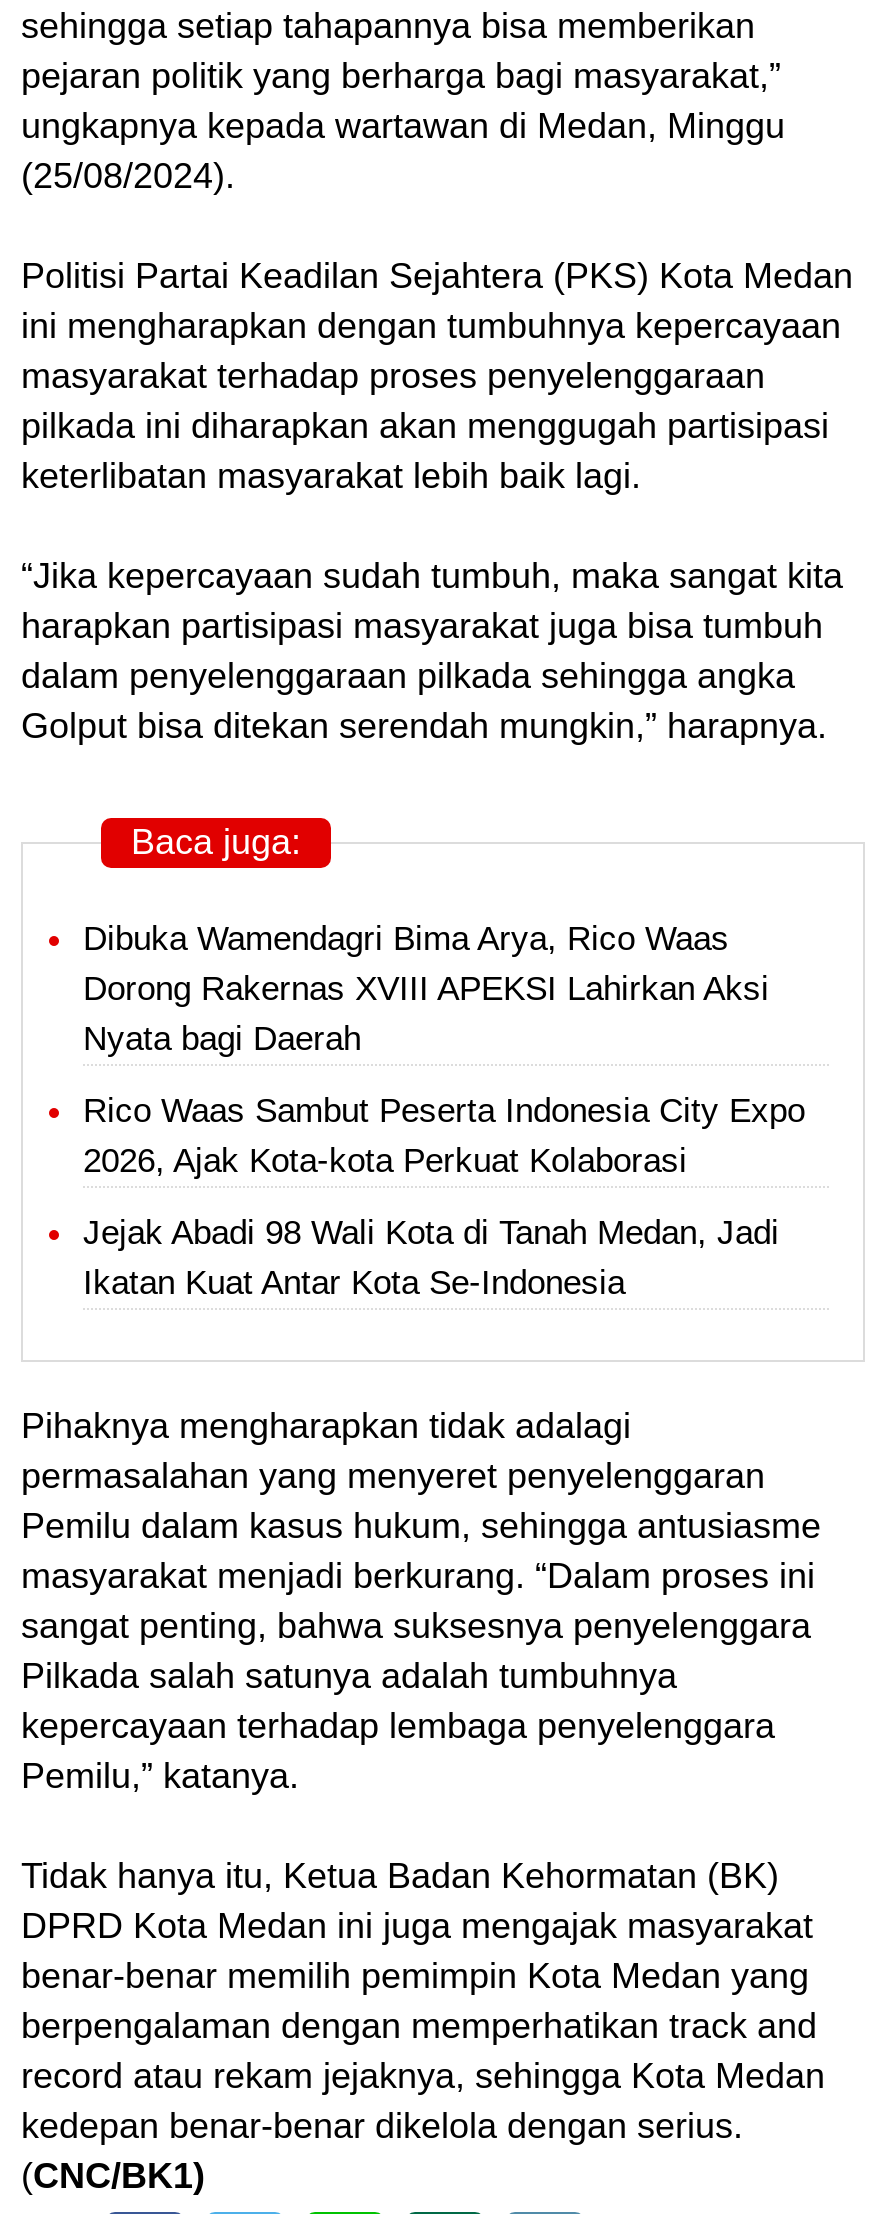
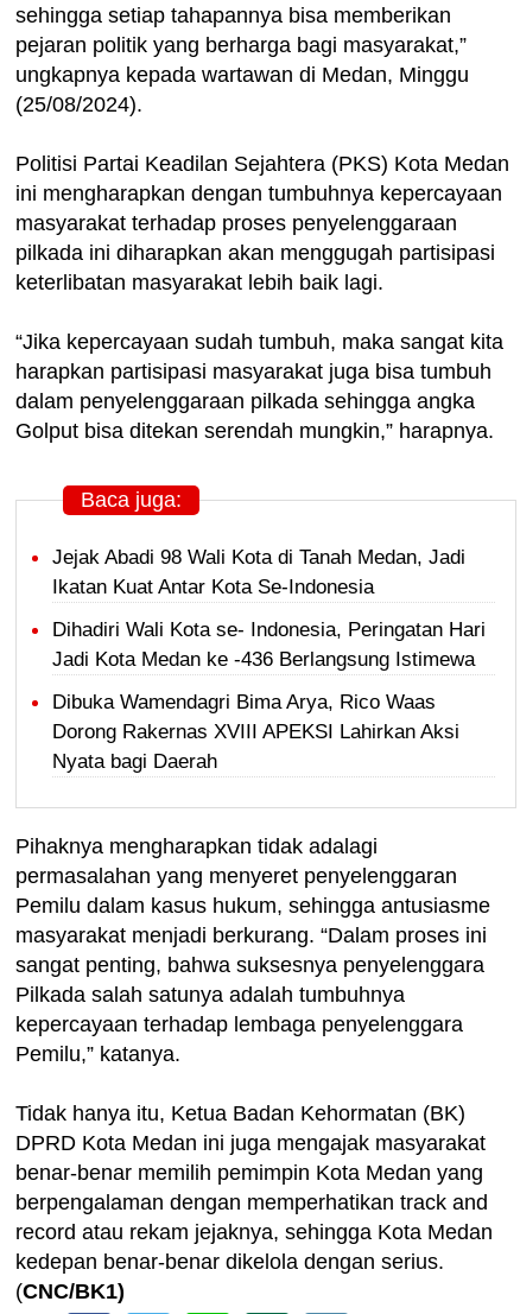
none -> [52,618,486,670] Dihadiri Wali Kota se- Indonesia, Peringatan Hari | Jadi Kota Medan ke -436 Berlangsung Istimewa
moved [83,919,769,1057] -> [52,690,459,772]: Dibuka Wamendagri Bima Arya, Rico Waas | Dorong Rakernas XVIII APEKSI Lahirkan Aksi | Nyata bagi Daerah
[83,1091,805,1179] Rico Waas Sambut Peserta Indonesia City Expo | 2026, Ajak Kota-kota Perkuat Kolaborasi -> none
moved [83,1213,779,1301] -> [52,545,465,598]: Jejak Abadi 98 Wali Kota di Tanah Medan, Jadi | Ikatan Kuat Antar Kota Se-Indonesia

